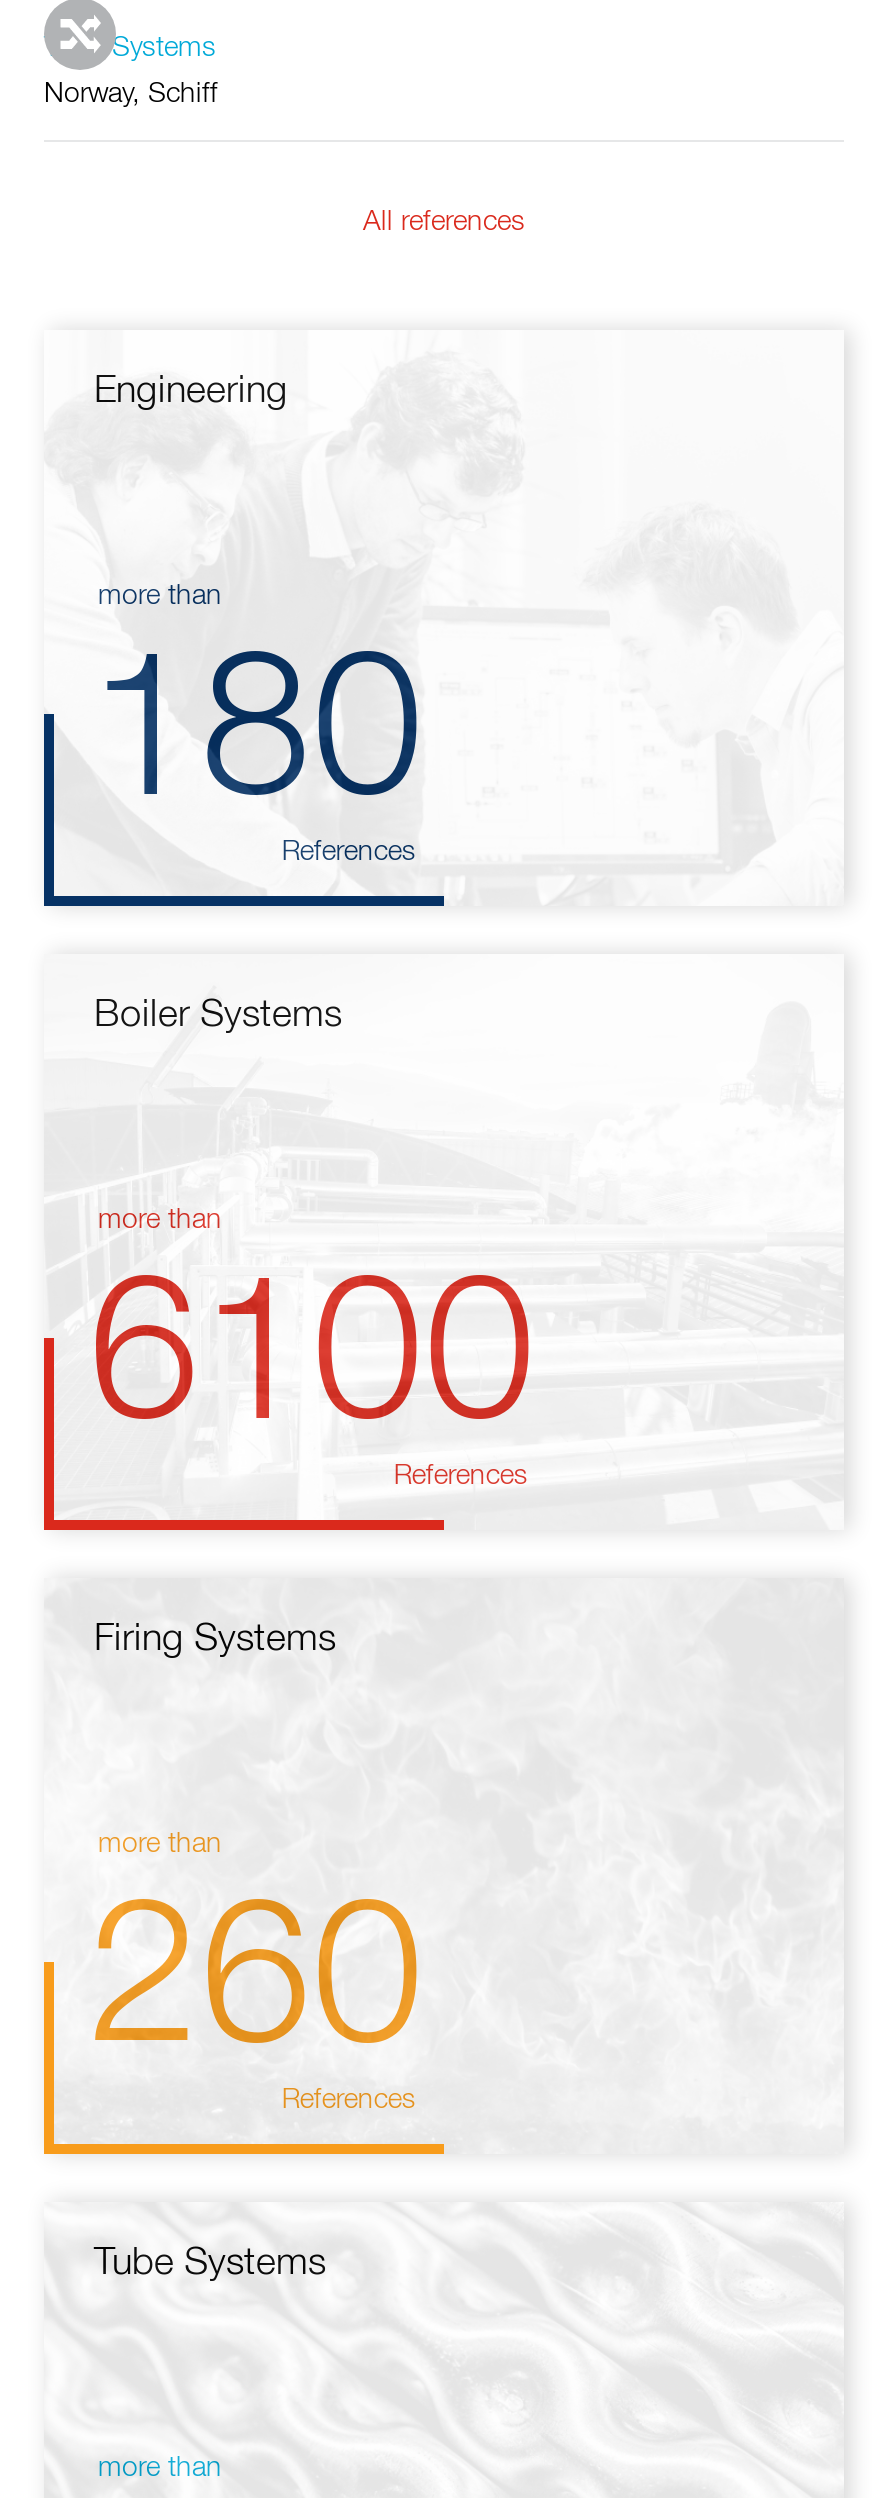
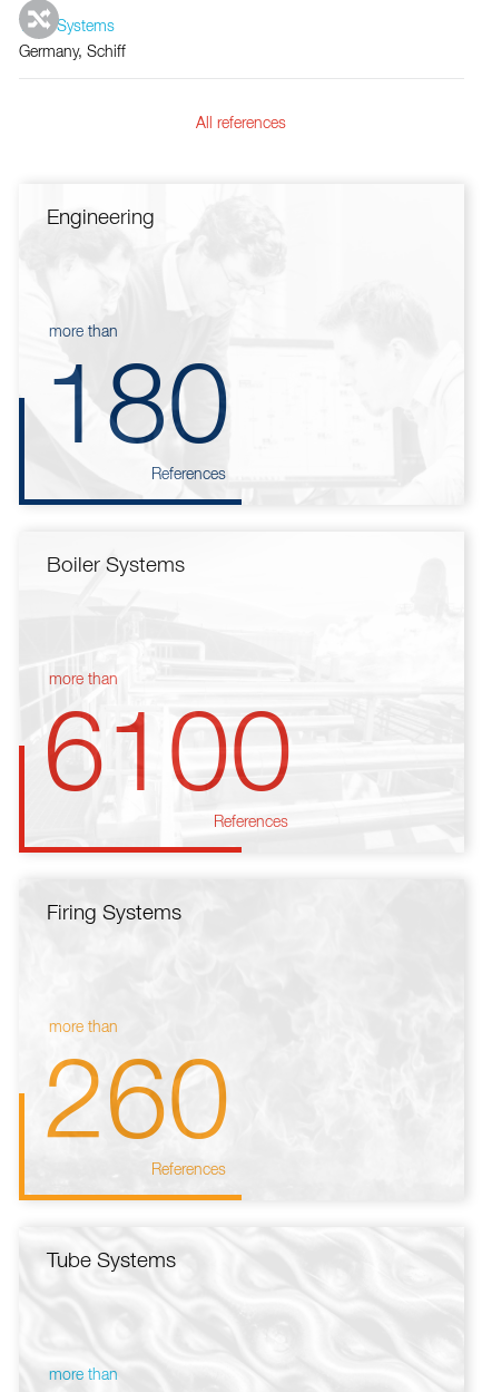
[44,79,218,107] Norway, Schiff -> [19,44,126,60] Germany, Schiff

